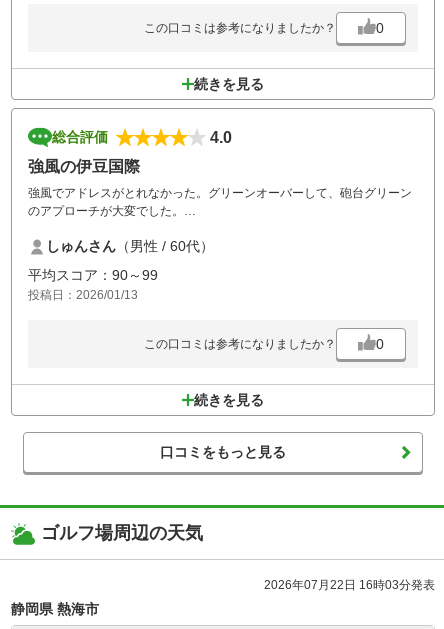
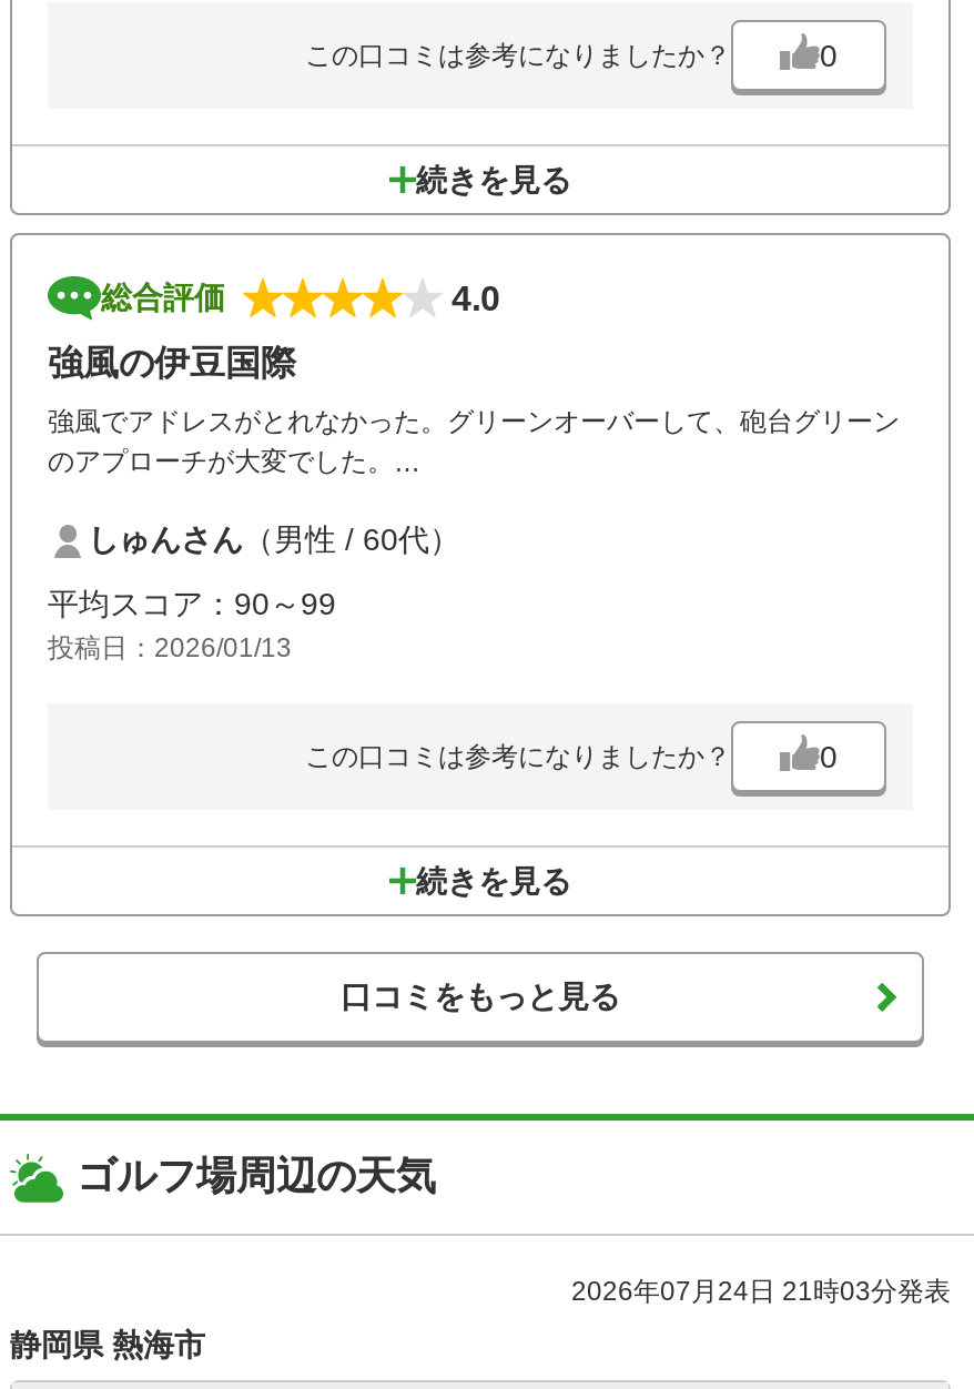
[264,578,435,592] 2026年07月22日 16時03分発表 -> [571,1277,951,1308] 2026年07月24日 21時03分発表

